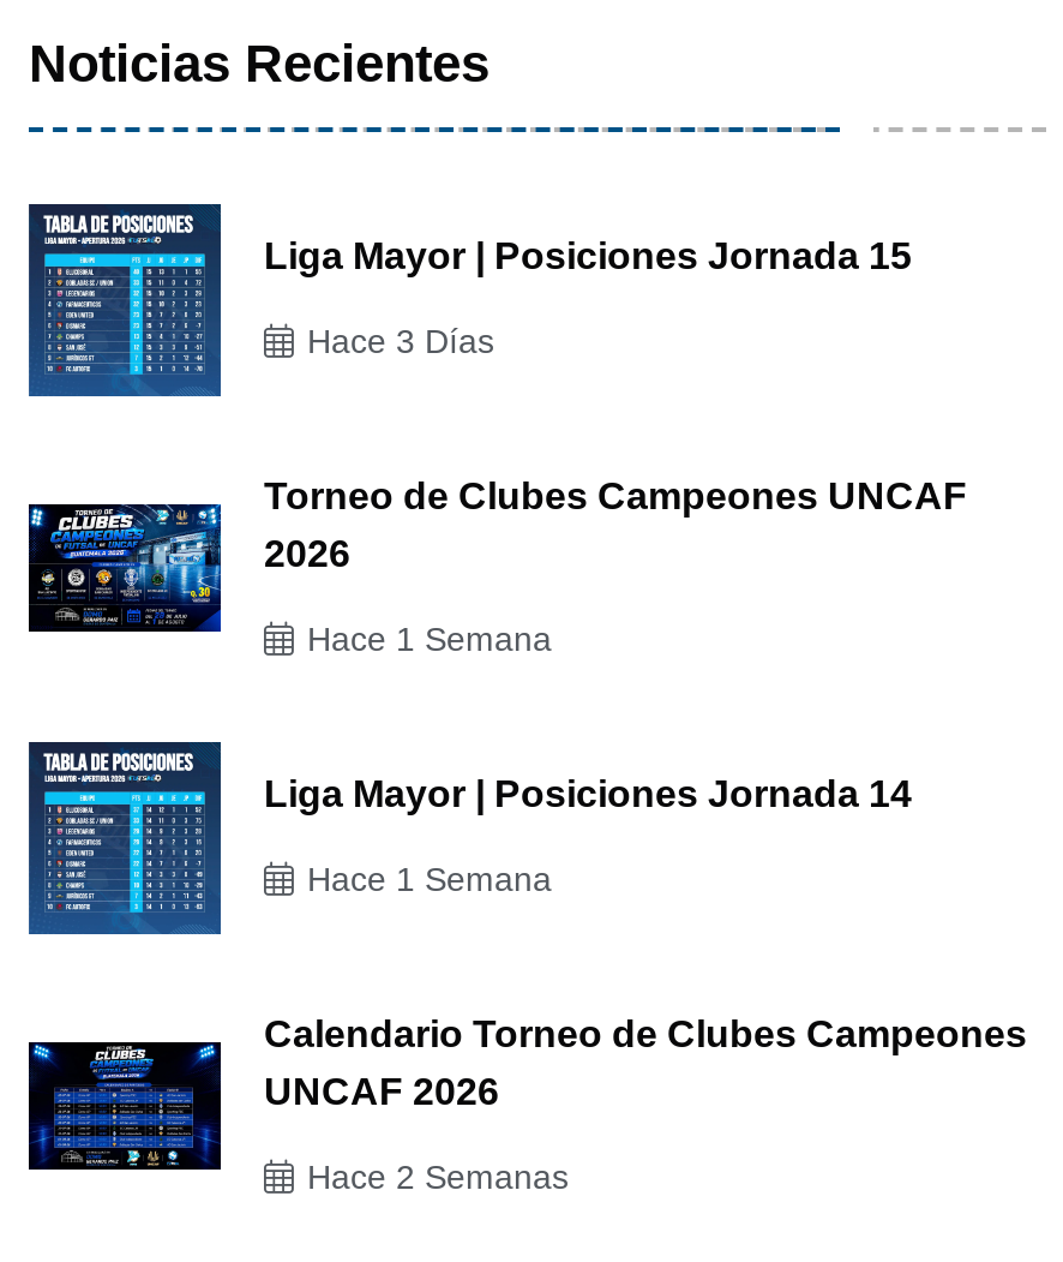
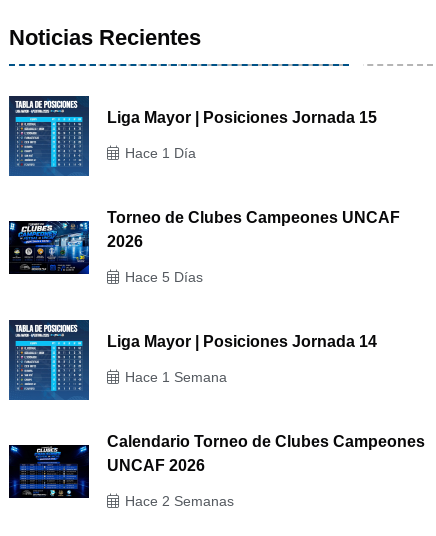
[307,321,494,359] Hace 3 Días -> [125,145,196,161] Hace 1 Día
[307,619,552,657] Hace 1 Semana -> [125,269,203,285] Hace 5 Días

